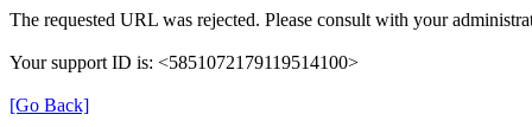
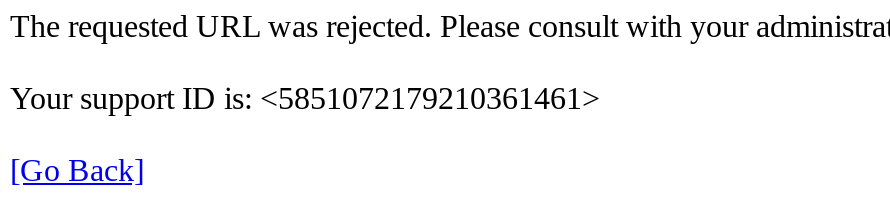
[9,52,359,72] Your support ID is: <5851072179119514100> -> [10,81,600,115] Your support ID is: <5851072179210361461>

